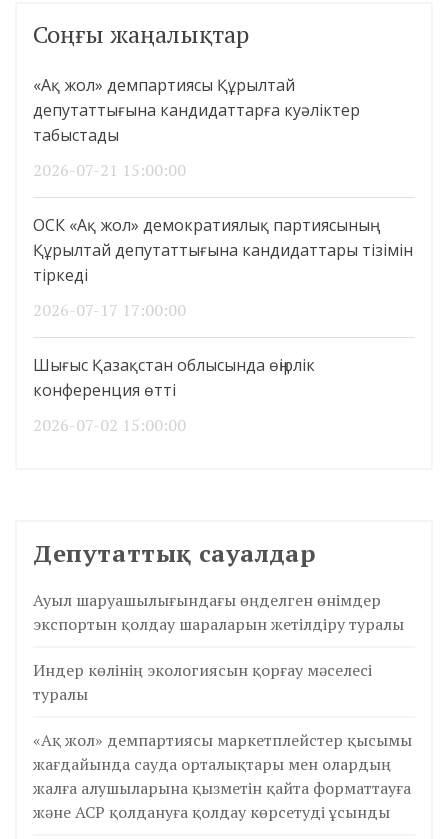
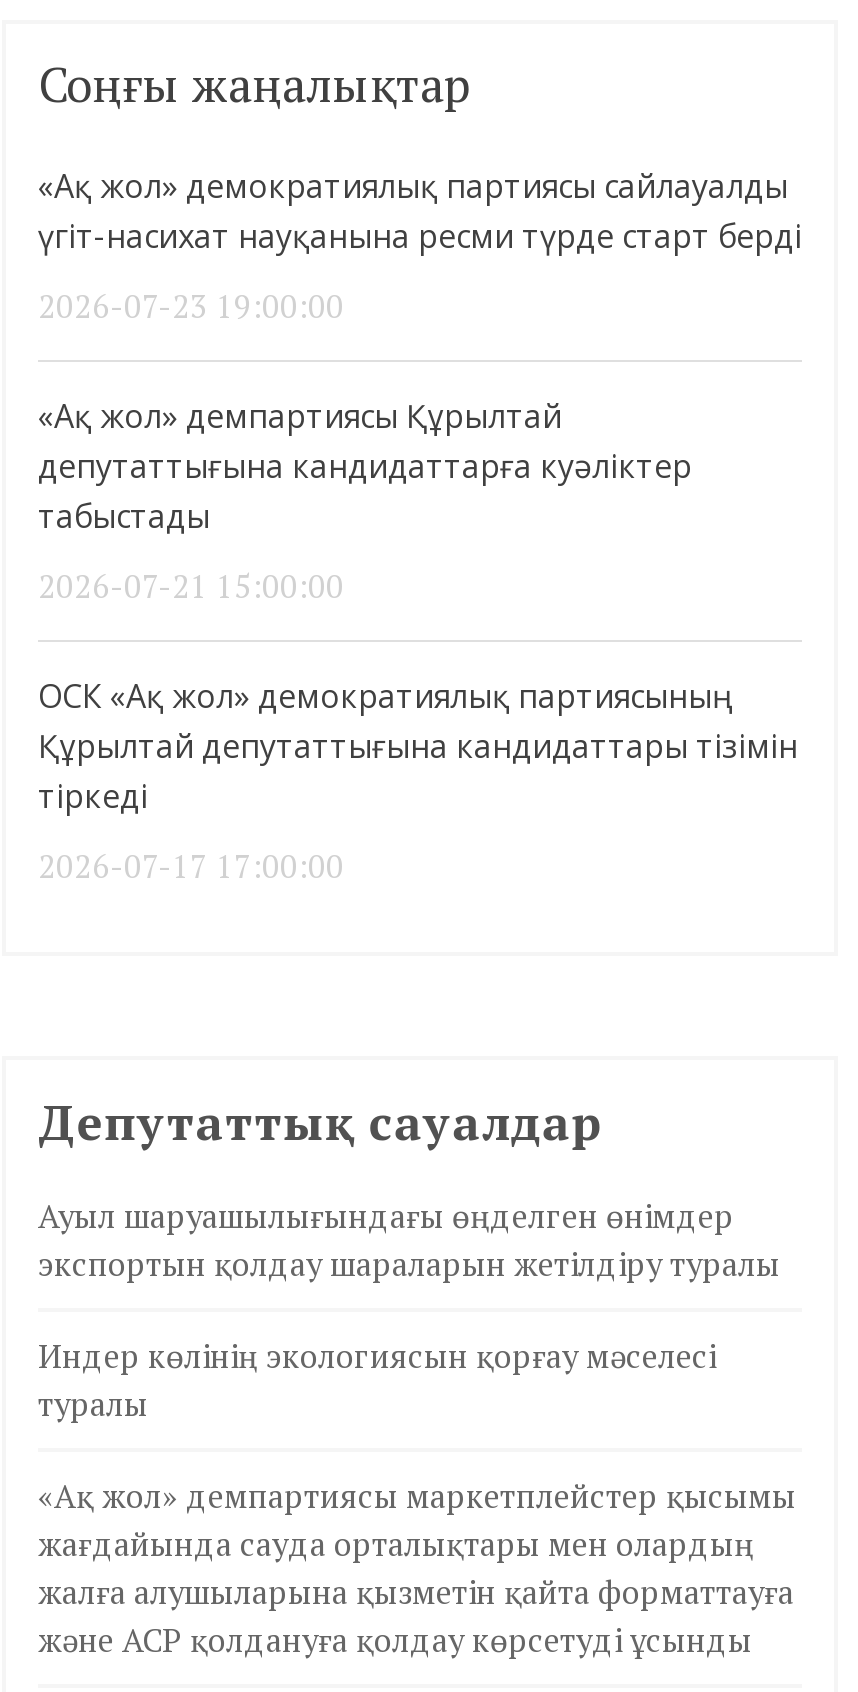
none -> [38,164,802,328] «Ақ жол» демократиялық партиясы сайлауалды | үгіт-насихат науқанына ресми түрде старт берді | 2026-07-23 19:00:00
moved [33,74,413,321] -> [38,394,798,888]: «Ақ жол» демпартиясы Құрылтай | депутаттығына кандидаттарға куәліктер | табыстады | 2026-07-21 15:00:00 | ОСК «Ақ жол» демократиялық партиясының | Құрылтай депутаттығына кандидаттары тізімін | тіркеді | 2026-07-17 17:00:00
[33,354,315,436] Шығыс Қазақстан облысында өңірлік | конференция өтті | 2026-07-02 15:00:00 -> none

